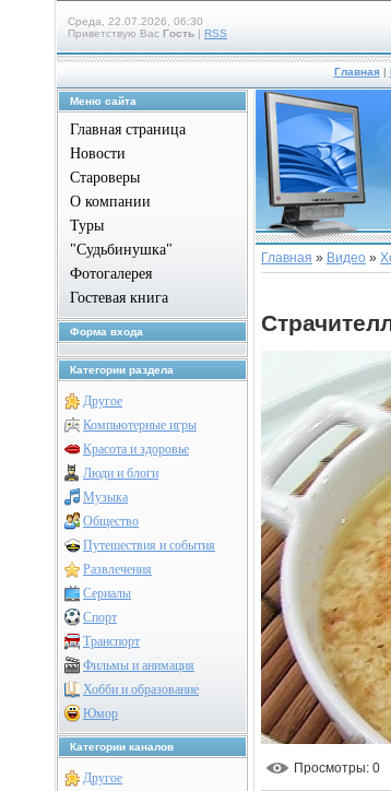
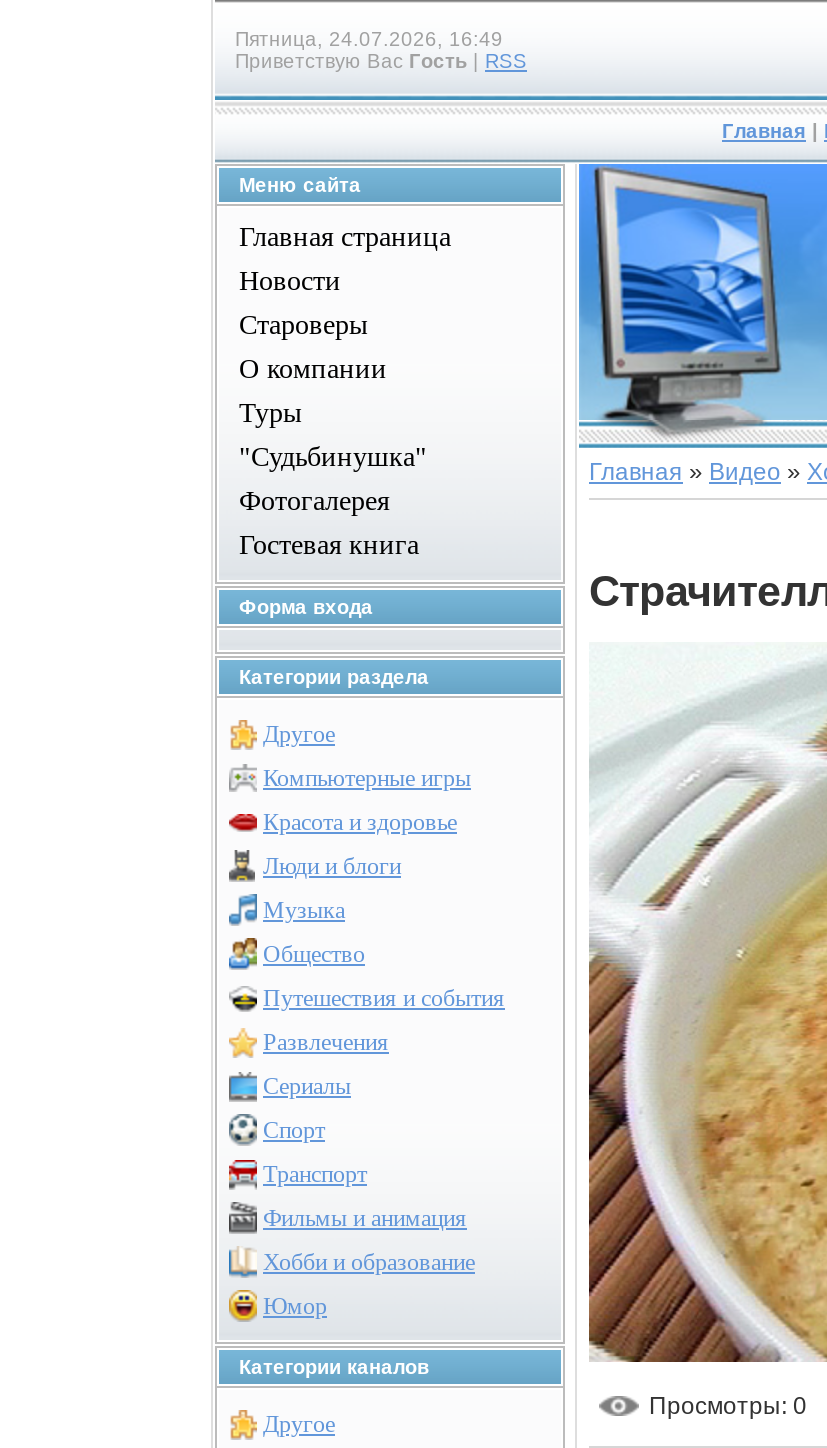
[68,15,203,27] Среда, 22.07.2026, 06:30 -> [235,28,503,50] Пятница, 24.07.2026, 16:49

